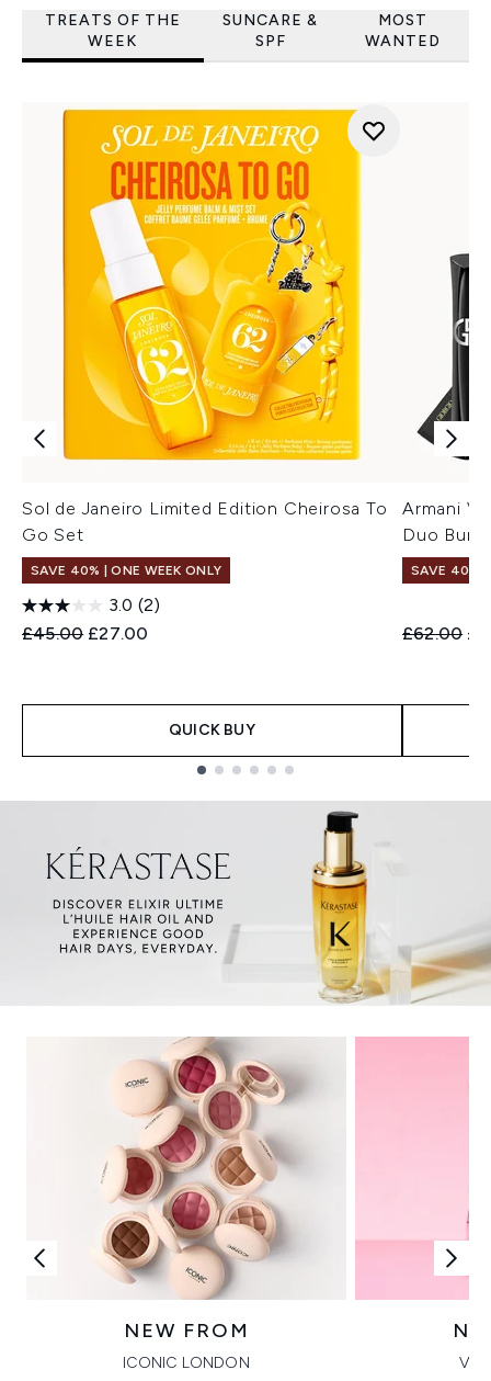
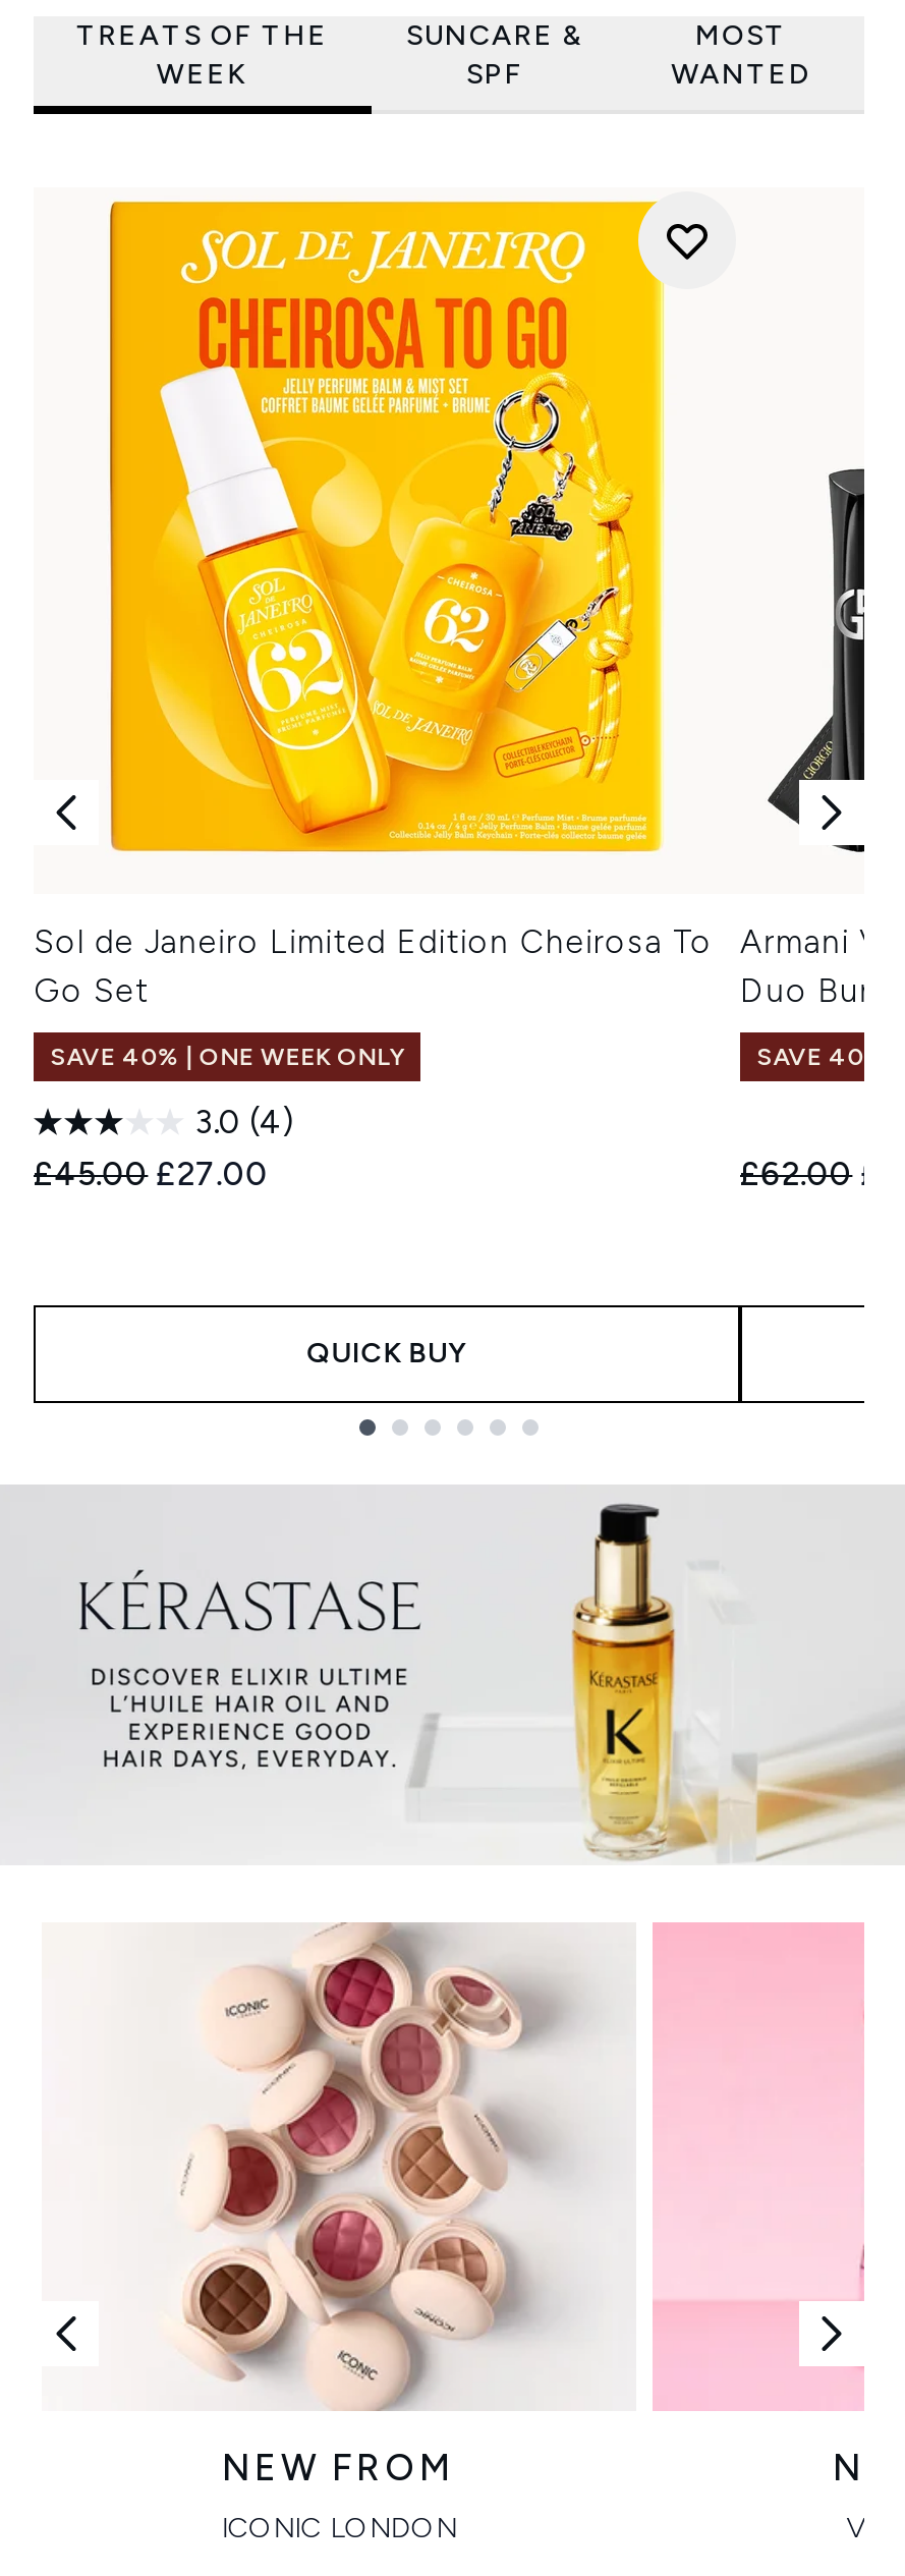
[109,595,160,615] 3.0 (2) -> [194,1102,294,1141] 3.0 (4)

